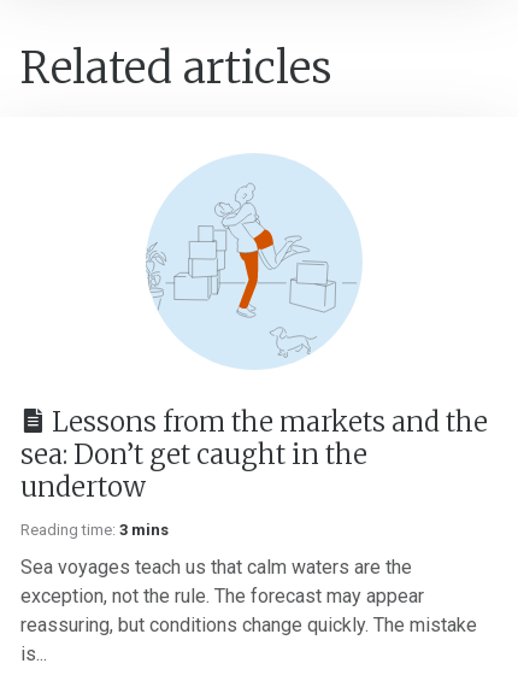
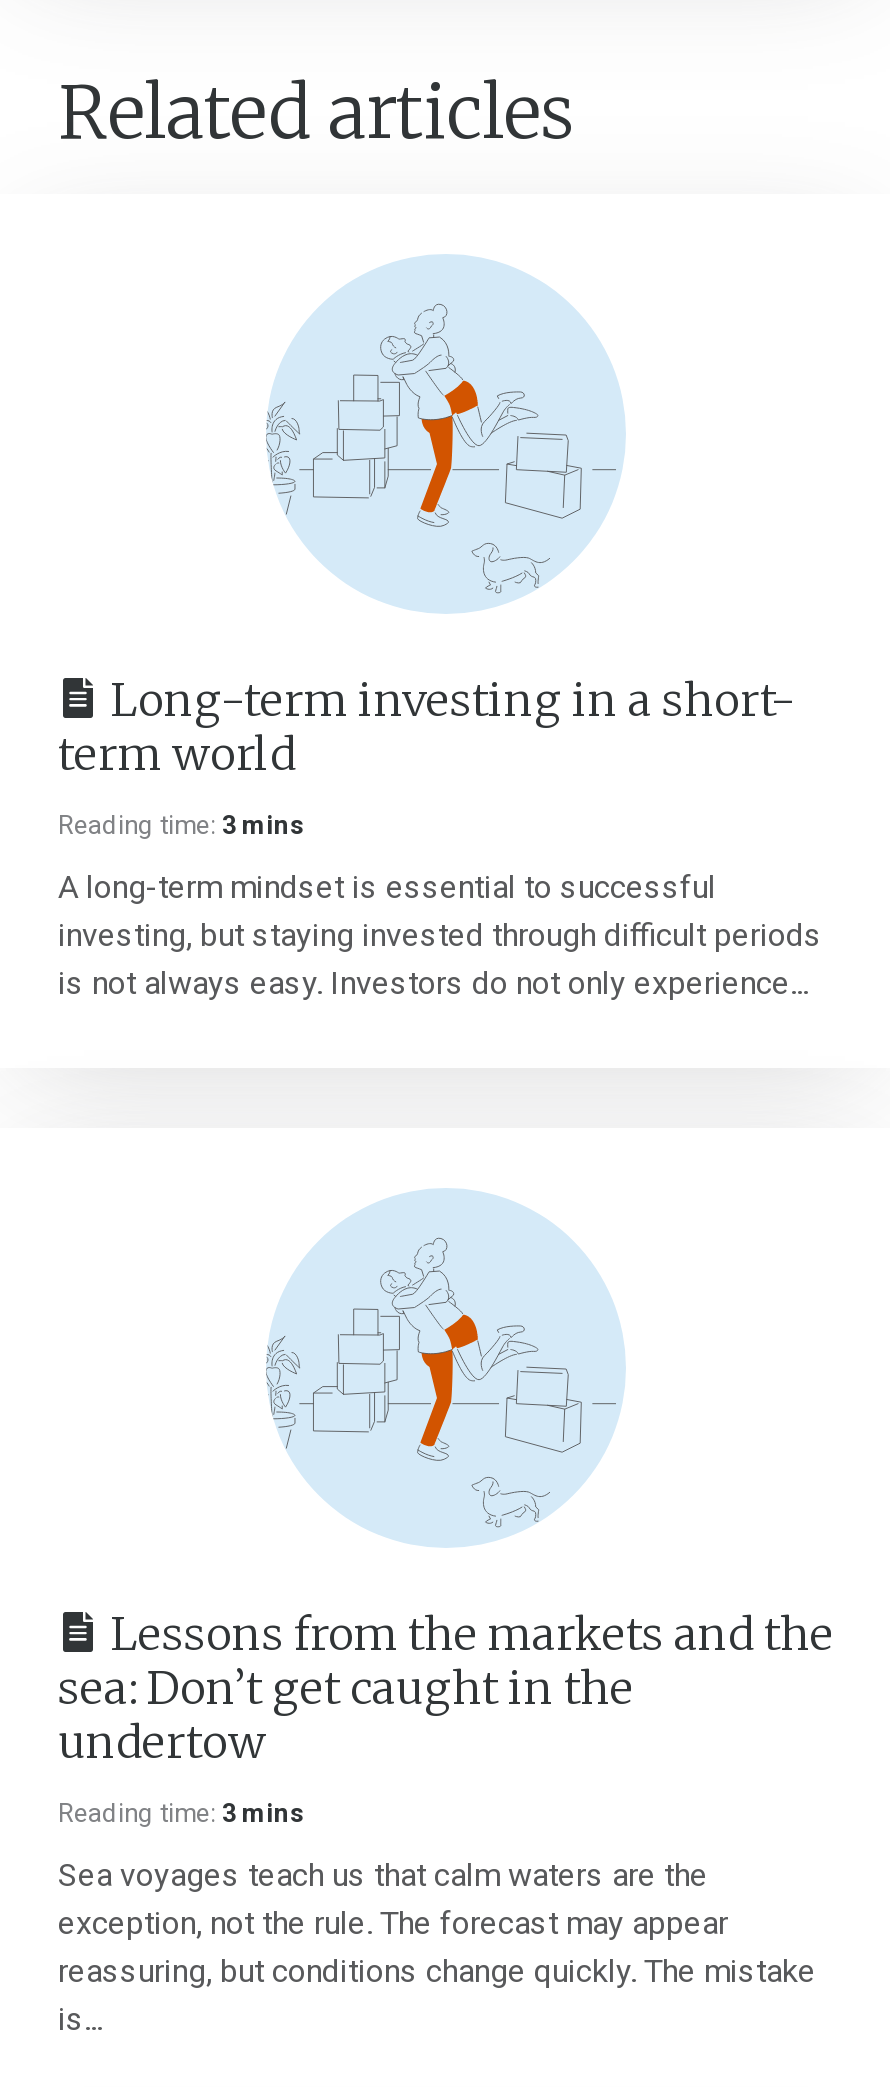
none -> [58,672,822,1002] Long-term investing in a short- | term world | Reading time: 3 mins | A long-term mindset is essential to successful | investing, but staying invested through difficult periods | is not always easy. Investors do not only experience...

